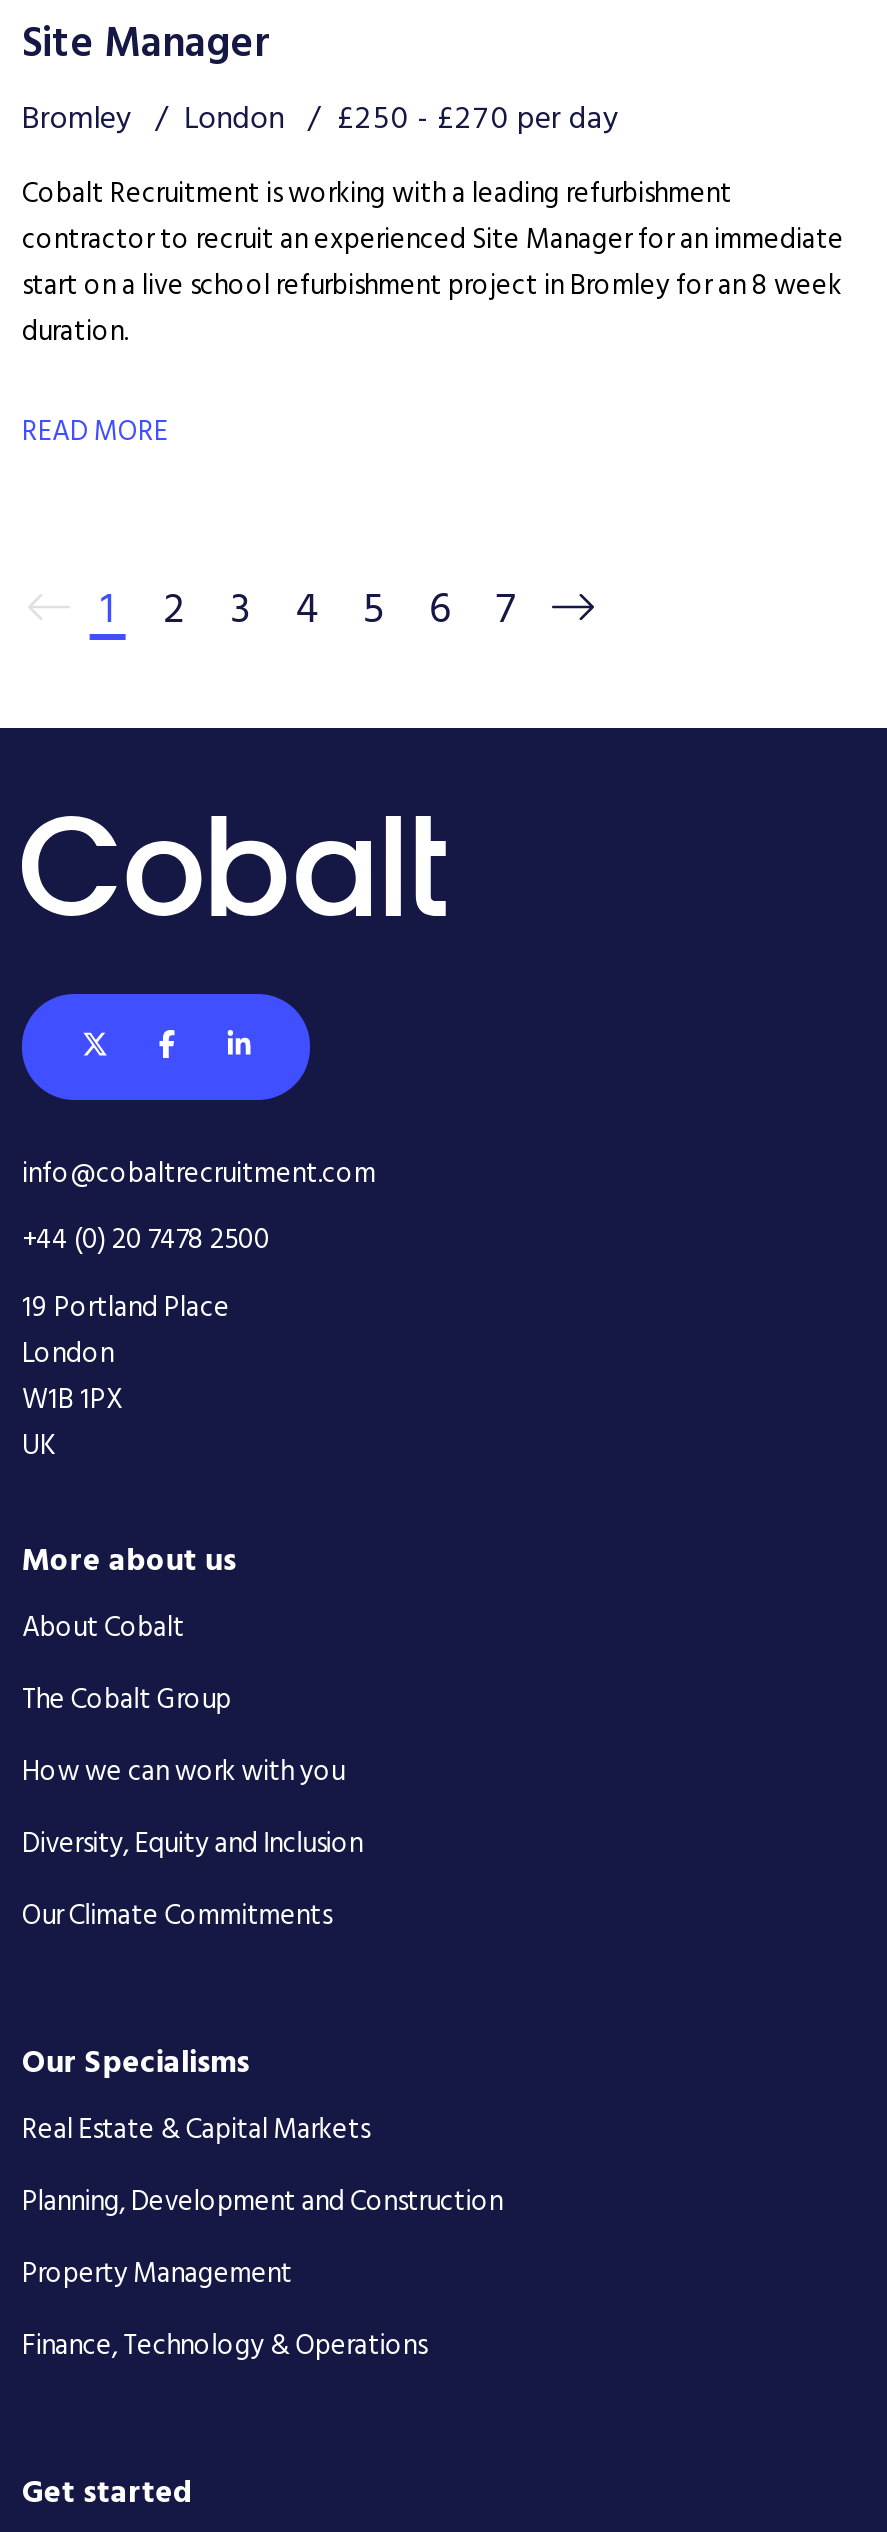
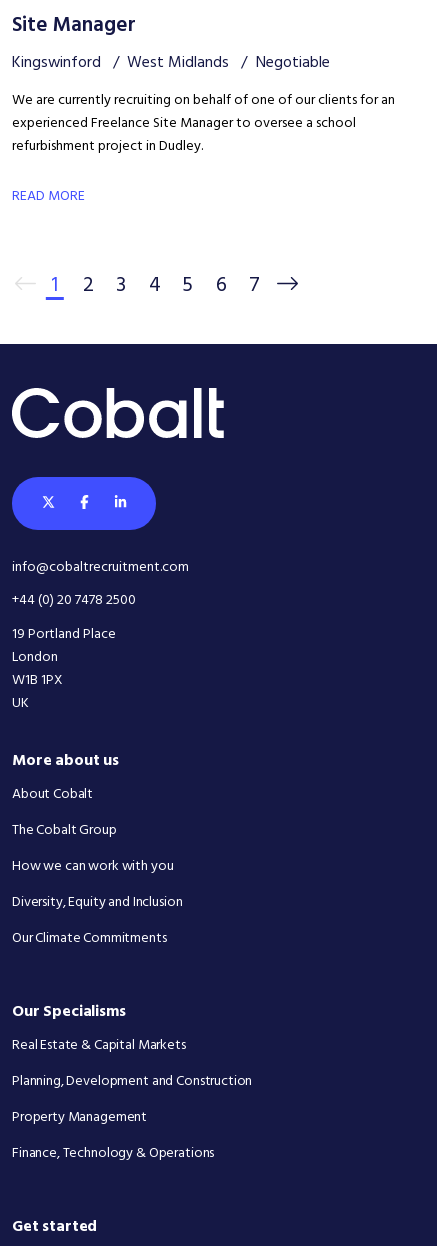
[22,94,619,146] Bromley | London | £250 - £270 per day -> [12,50,329,76] Kingswinford | West Midlands | Negotiable
[22,173,844,357] Cobalt Recruitment is working with a leading refurbishment | contractor to recruit an experienced Site Manager for an immediate | start on a live school refurbishment project in Bromley for an 8 week | duration. -> [12,89,395,158] We are currently recruiting on behalf of one of our clients for an | experienced Freelance Site Manager to oversee a school | refurbishment project in Dudley.

